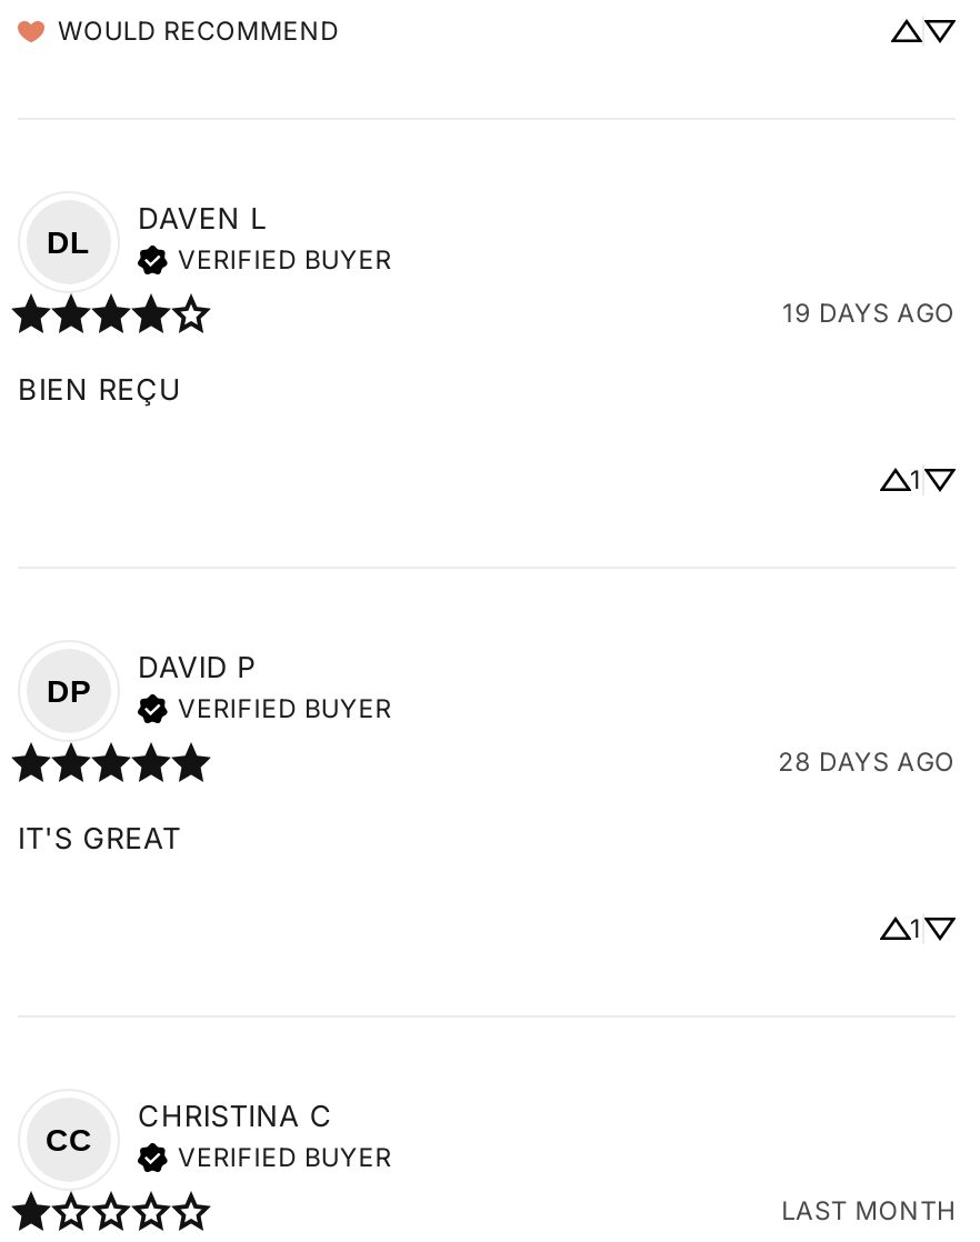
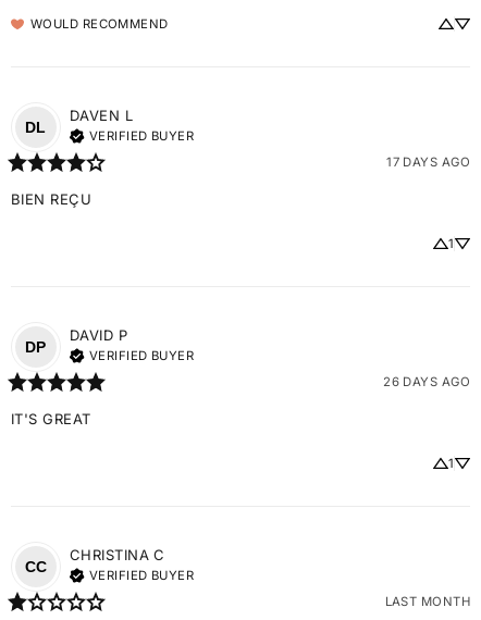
[783,297,956,328] 19 DAYS AGO -> [387,154,470,169] 17 DAYS AGO
[778,746,956,777] 28 DAYS AGO -> [383,374,470,389] 26 DAYS AGO

